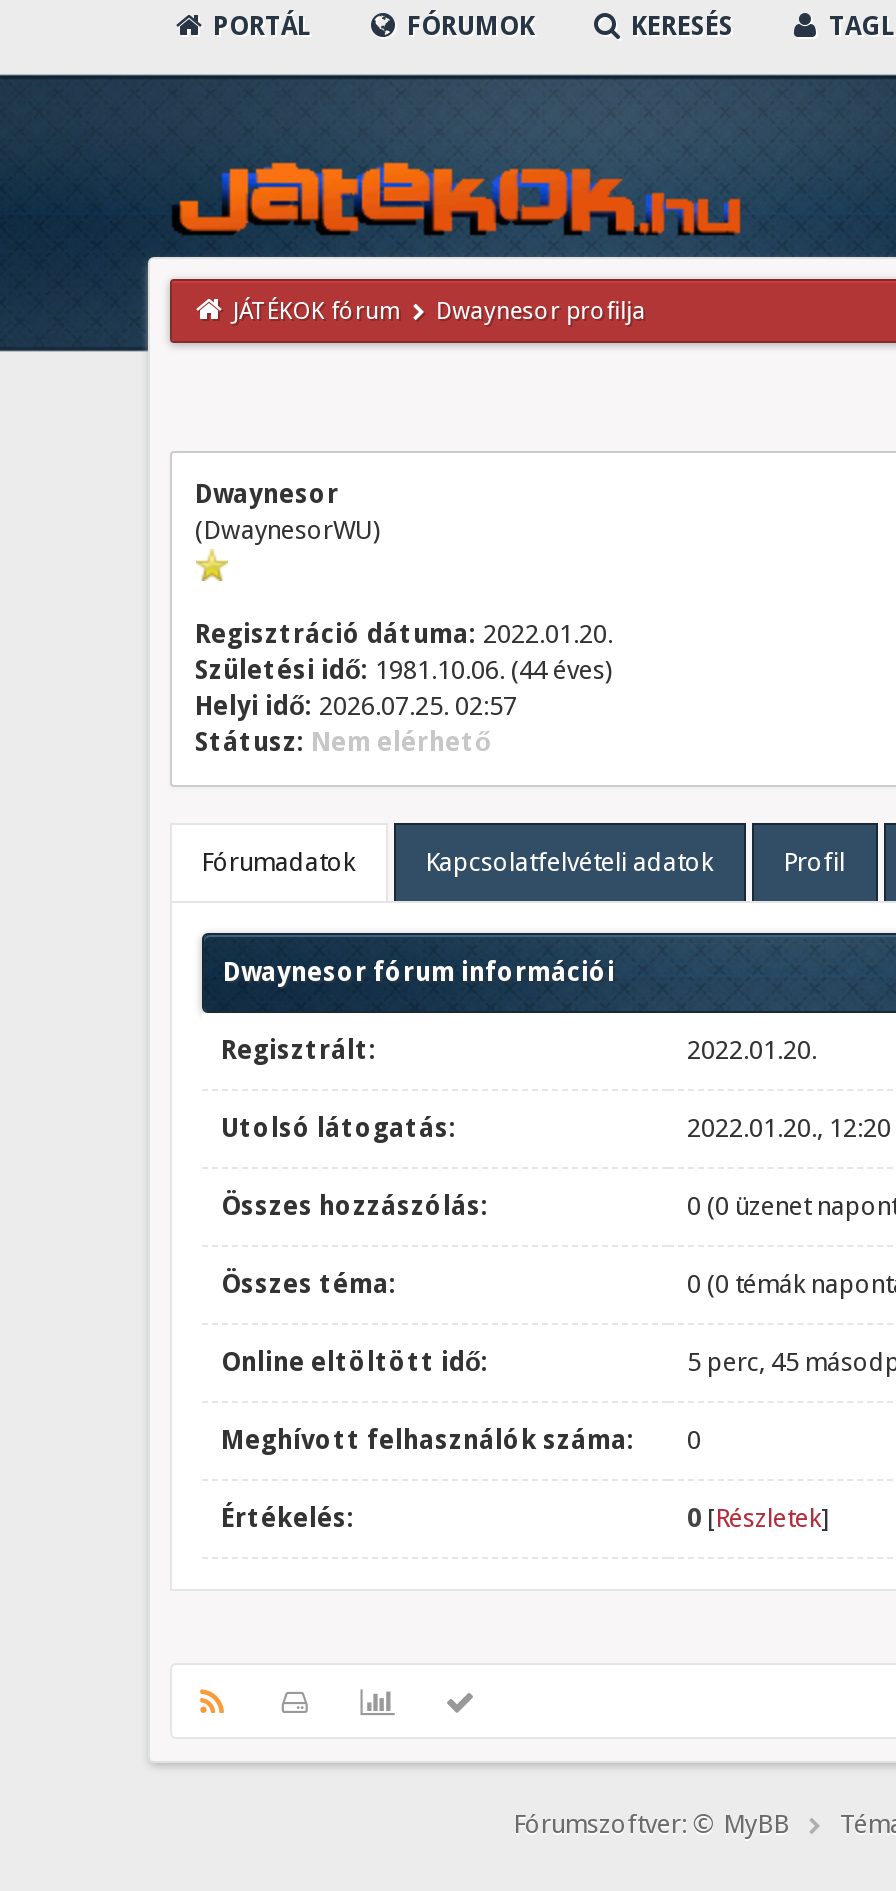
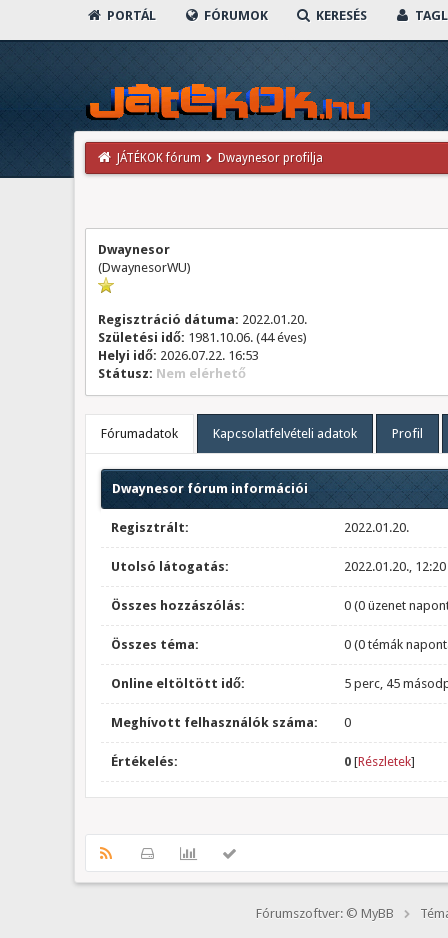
[195,691,517,721] Helyi idő: 2026.07.25. 02:57 -> [97,348,258,363] Helyi idő: 2026.07.22. 16:53

